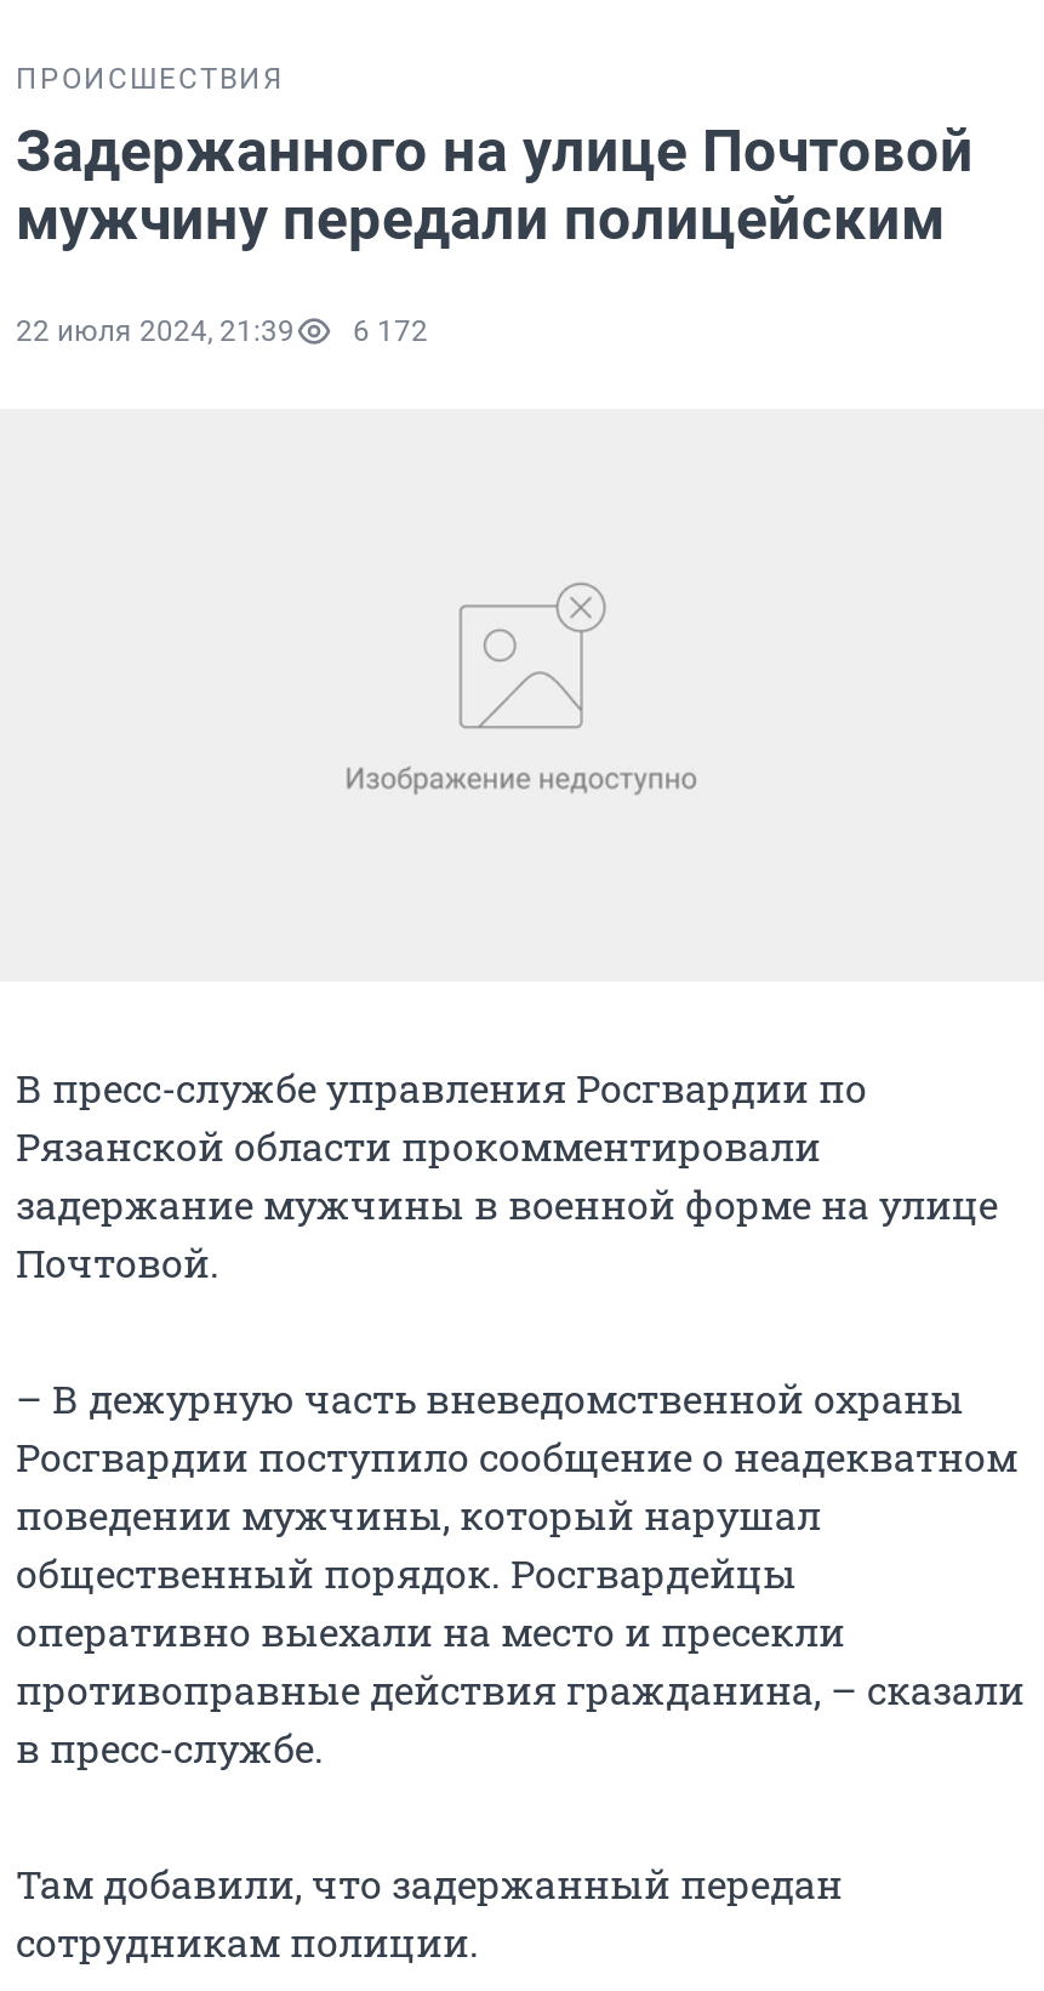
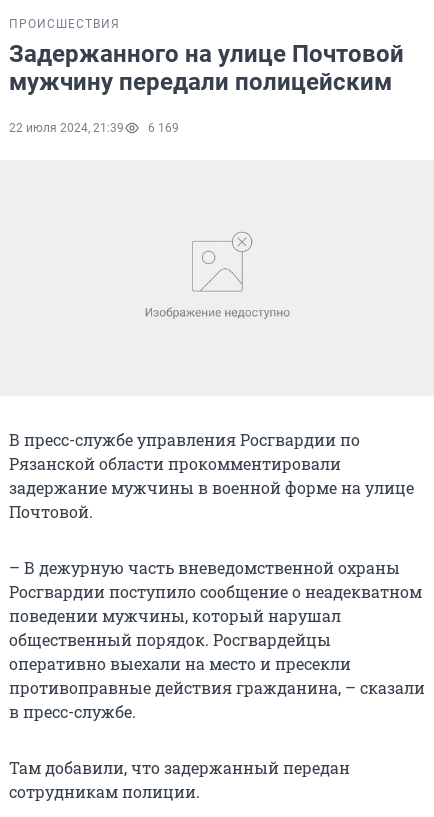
[16,314,428,348] 22 июля 2024, 21:39 6 172 -> [9,121,179,135] 22 июля 2024, 21:39 6 169

